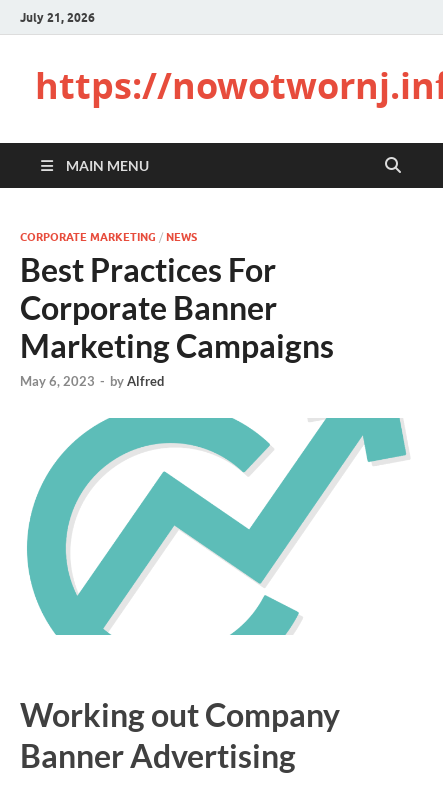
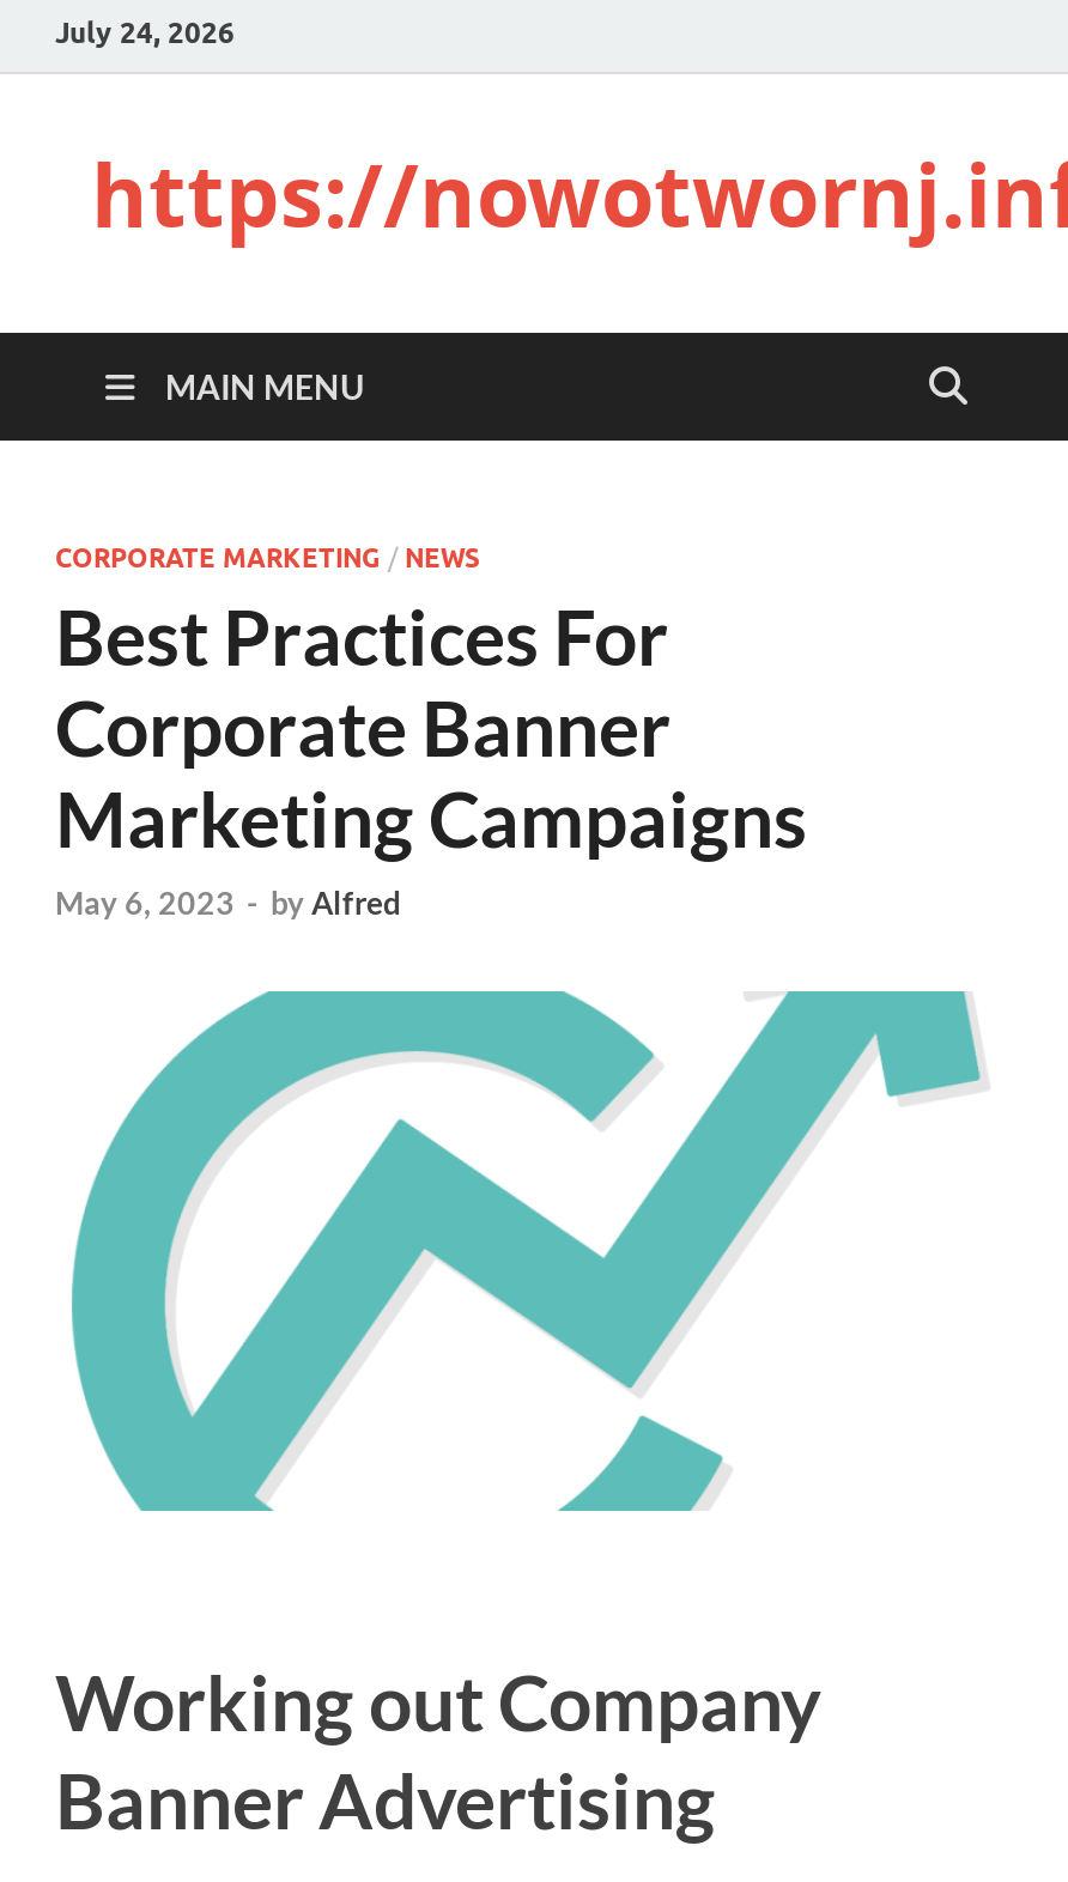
[20,9,95,24] July 21, 2026 -> [55,13,235,49] July 24, 2026

